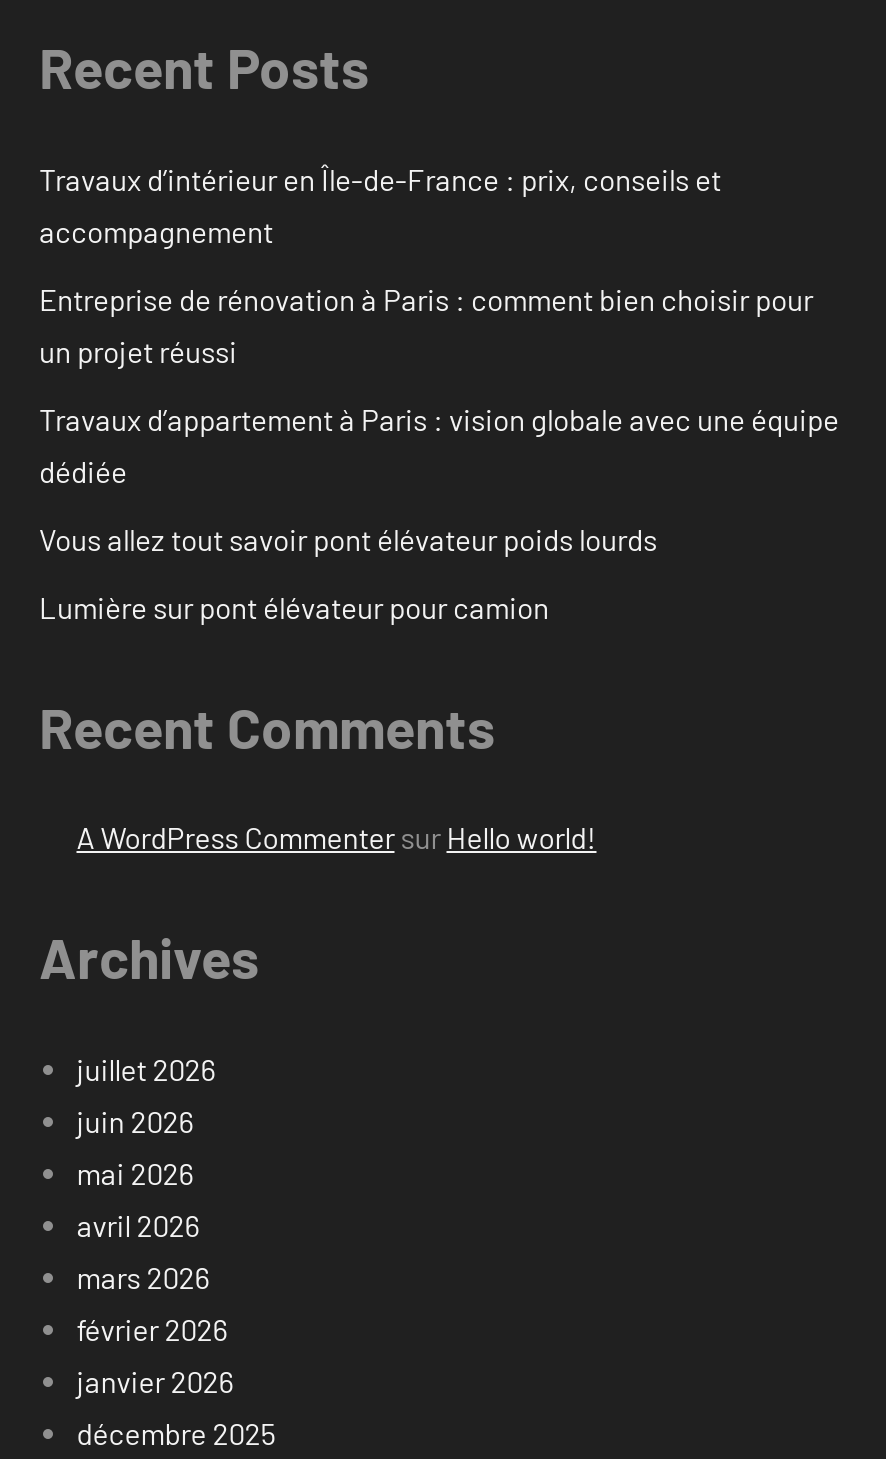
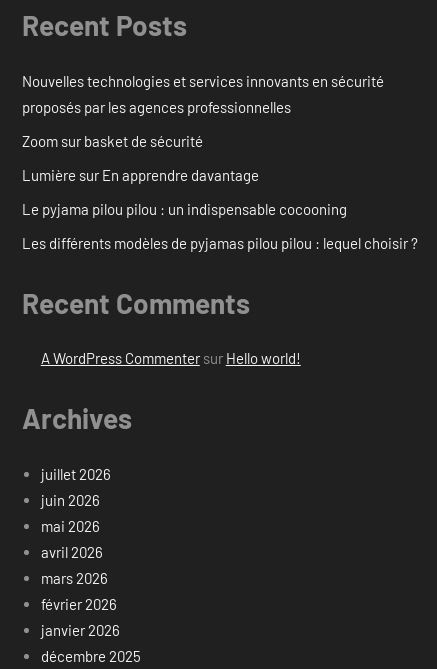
[39,161,721,249] Travaux d’intérieur en Île-de-France : prix, conseils et | accompagnement -> [22,72,384,116] Nouvelles technologies et services innovants en sécurité | proposés par les agences professionnelles
[39,281,813,369] Entreprise de rénovation à Paris : comment bien choisir pour | un projet réussi -> [22,132,203,150] Zoom sur basket de sécurité
[39,401,839,489] Travaux d’appartement à Paris : vision globale avec une équipe | dédiée -> [22,166,259,184] Lumière sur En apprendre davantage
[39,521,657,557] Vous allez tout savoir pont élévateur poids lourds -> [22,200,347,218] Le pyjama pilou pilou : un indispensable cocooning
[39,589,549,625] Lumière sur pont élévateur pour camion -> [22,234,418,252] Les différents modèles de pyjamas pilou pilou : lequel choisir ?

